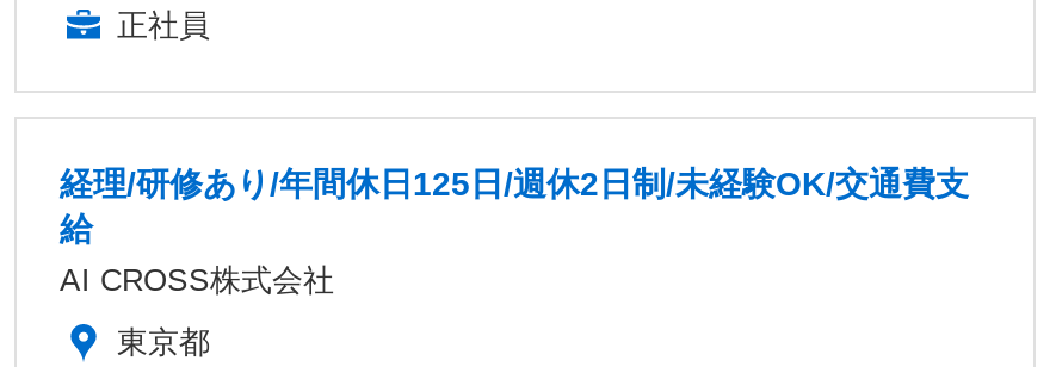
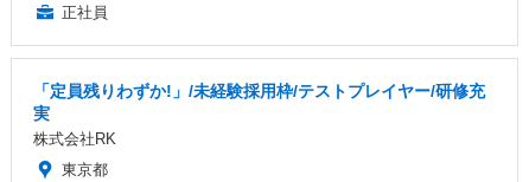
[60,164,969,298] 経理/研修あり/年間休日125日/週休2日制/未経験OK/交通費支 | 給 | AI CROSS株式会社 -> [33,82,485,148] 「定員残りわずか!」/未経験採用枠/テストプレイヤー/研修充 | 実 | 株式会社RK

